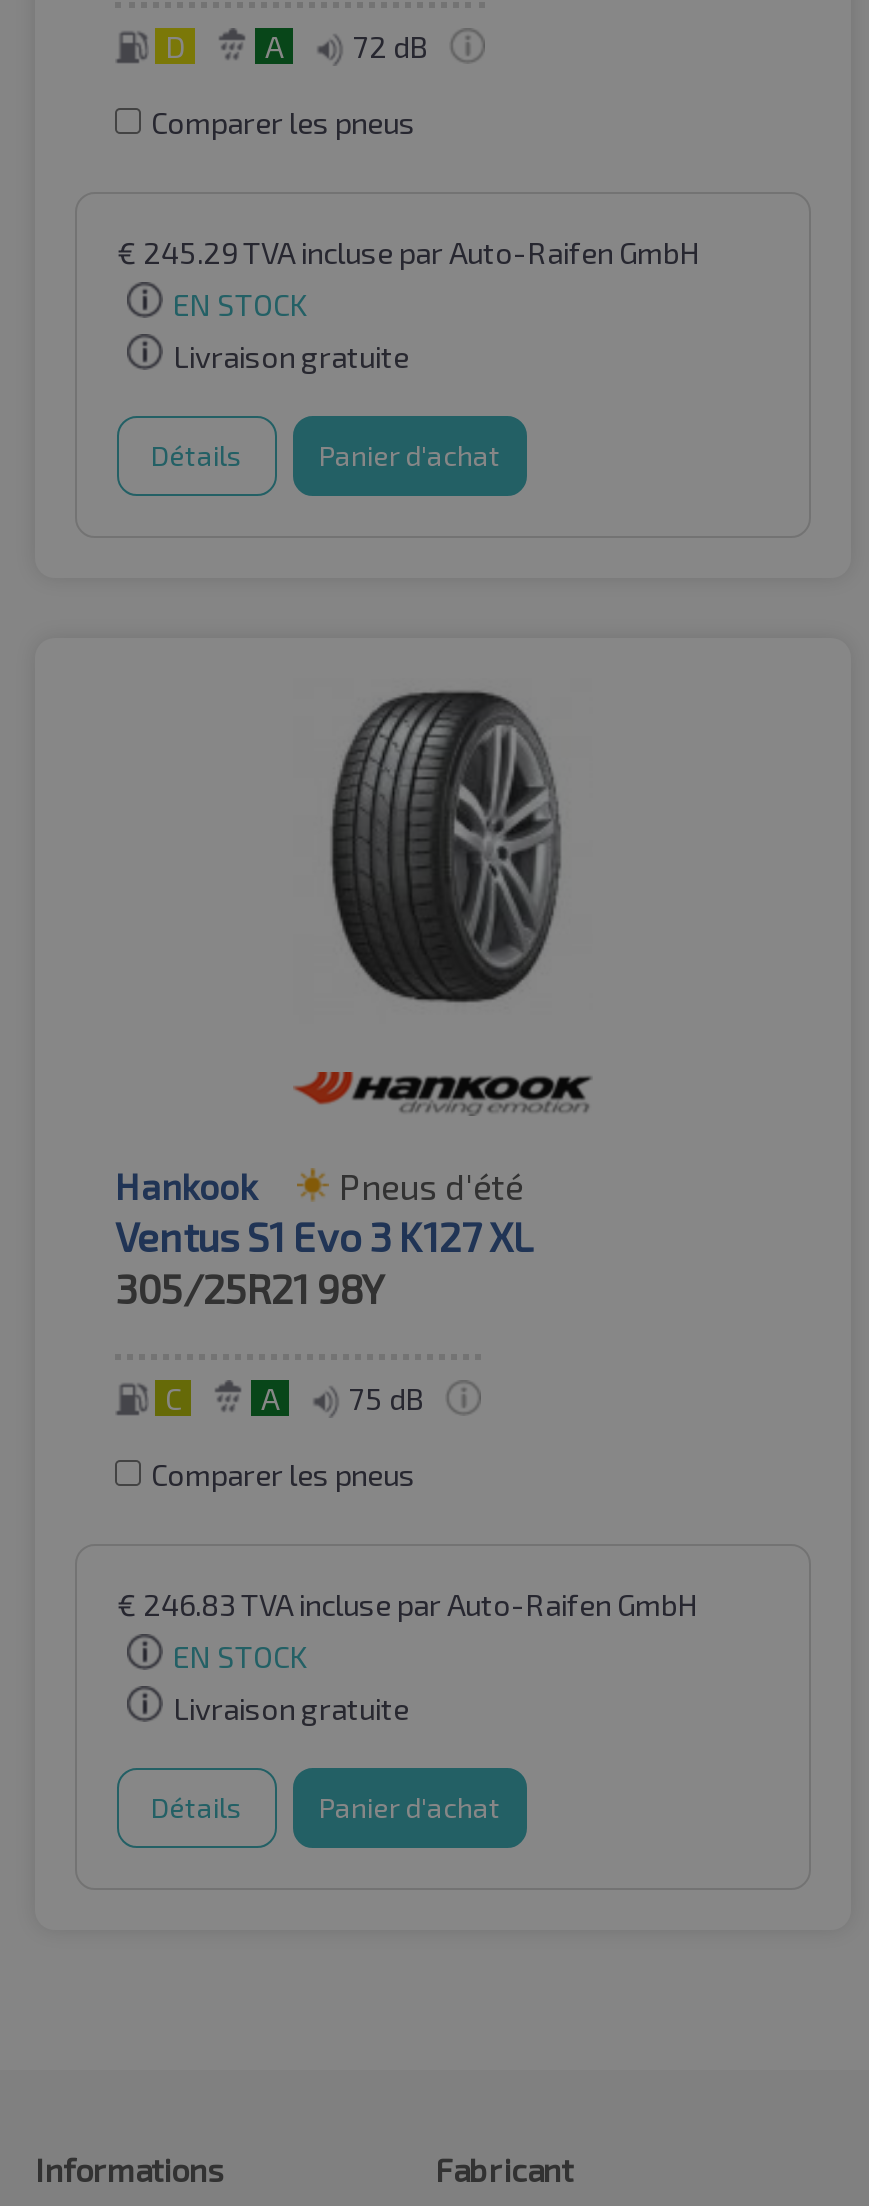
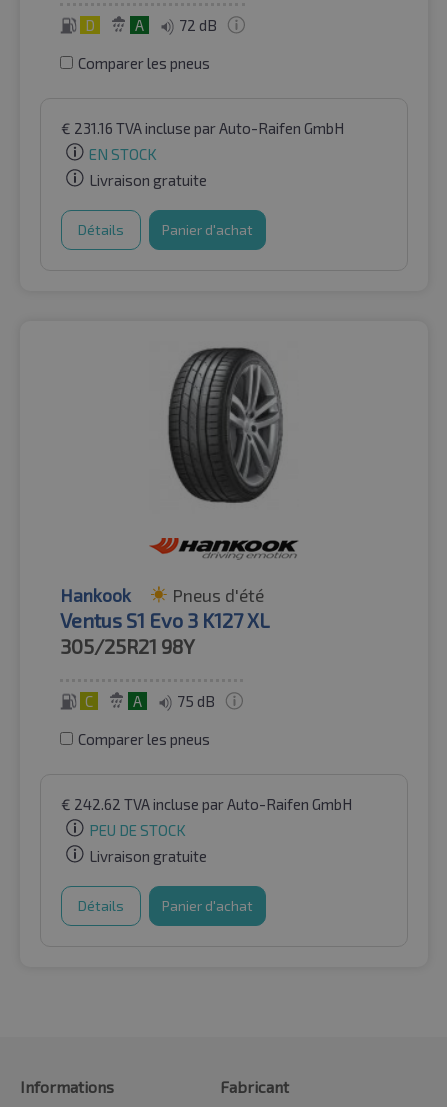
[117,234,699,270] € 245.29 TVA incluse par Auto-Raifen GmbH -> [61,119,344,137] € 231.16 TVA incluse par Auto-Raifen GmbH
[117,1587,697,1674] € 246.83 TVA incluse par Auto-Raifen GmbH | EN STOCK -> [61,795,352,839] € 242.62 TVA incluse par Auto-Raifen GmbH | PEU DE STOCK

